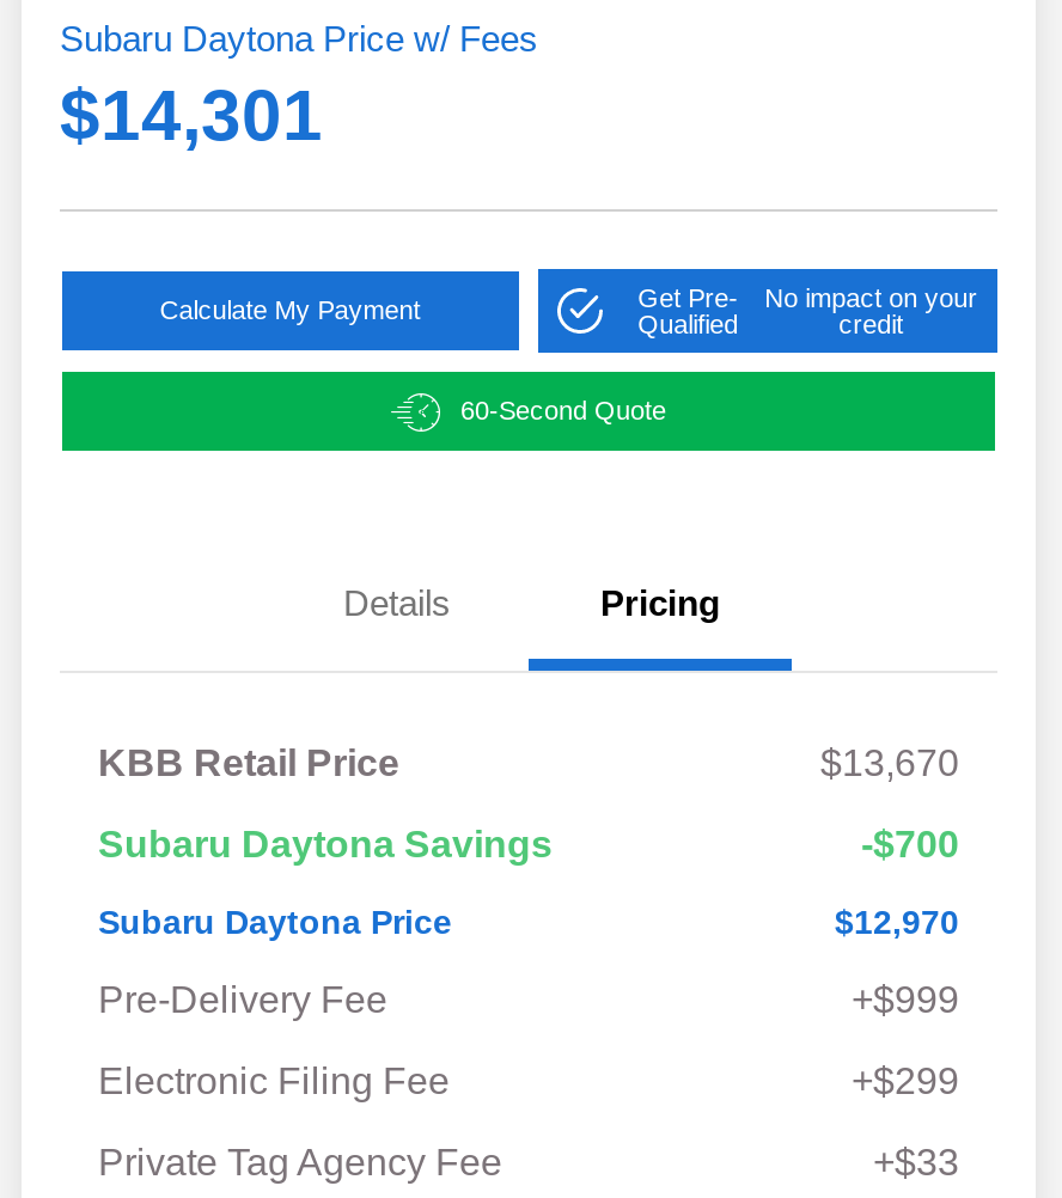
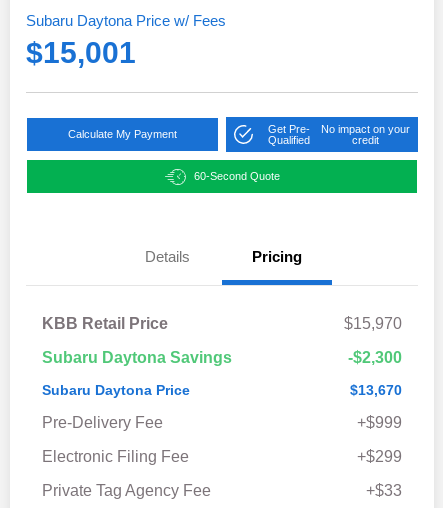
[60,76,323,155] $14,301 -> [26,36,136,69] $15,001
[820,743,959,784] $13,670 -> [344,315,402,332] $15,970
[861,824,959,865] -$700 -> [348,349,402,366] -$2,300
[835,903,959,941] $12,970 -> [350,382,402,398] $13,670

